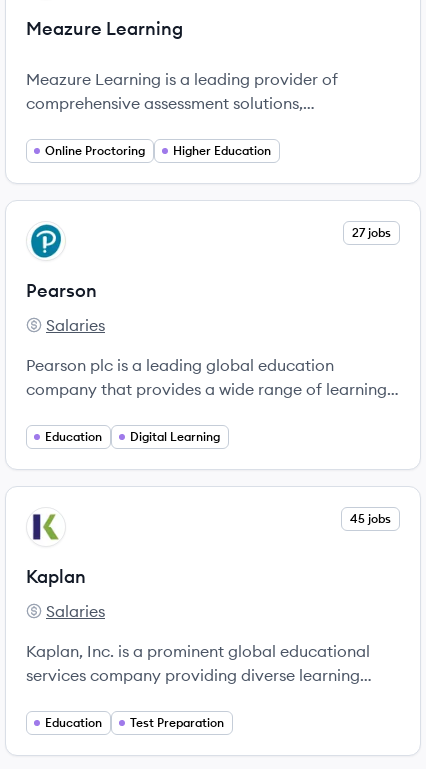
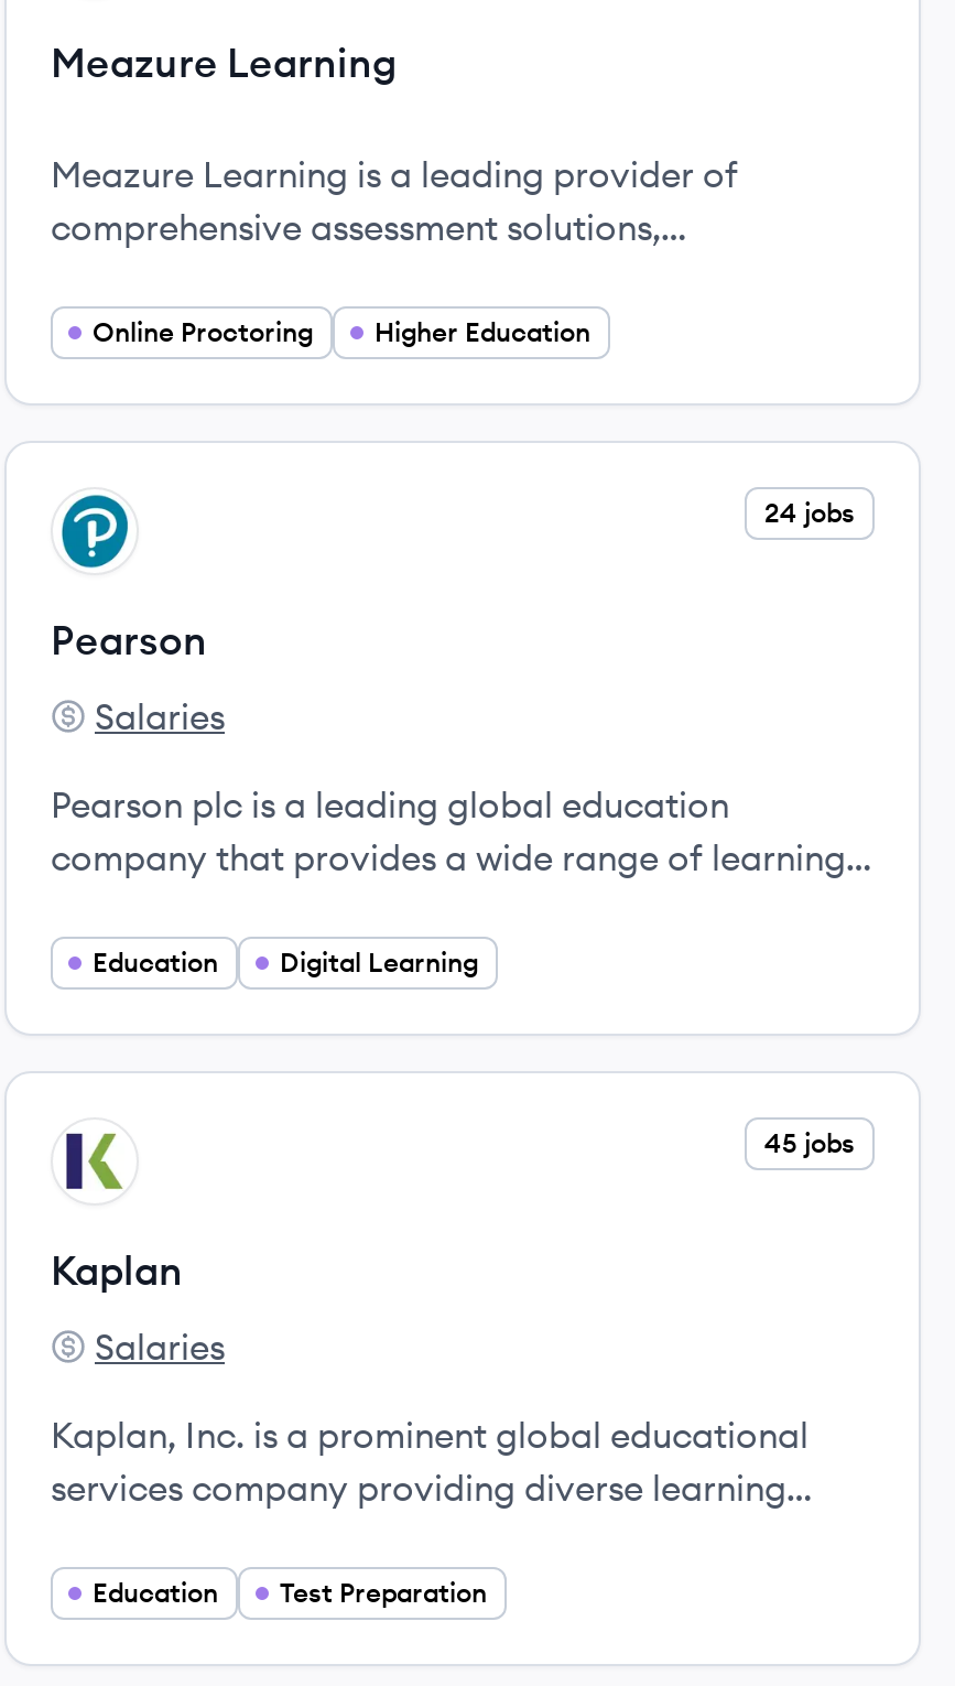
[352,225,391,240] 27 jobs -> [764,496,855,529] 24 jobs

